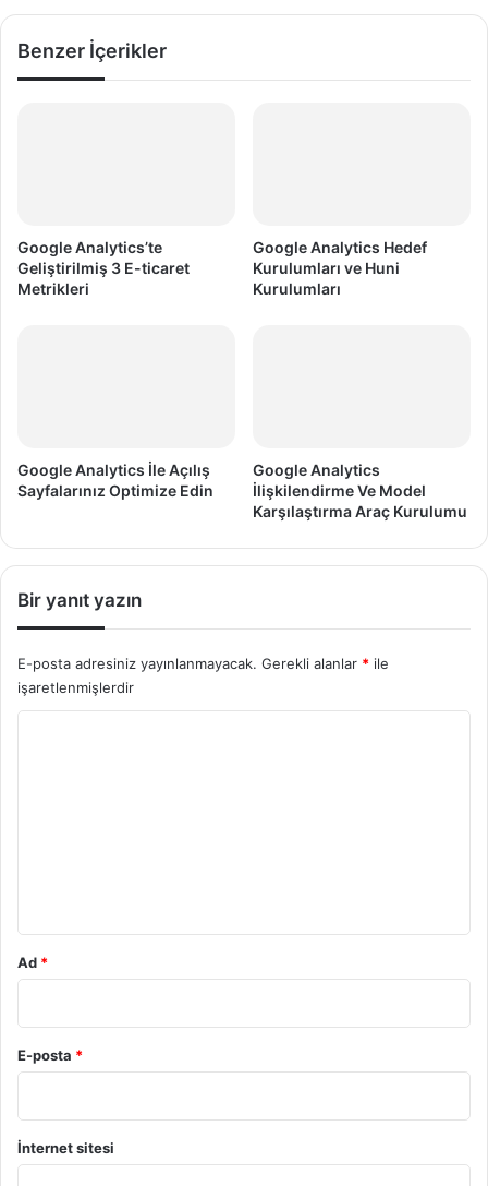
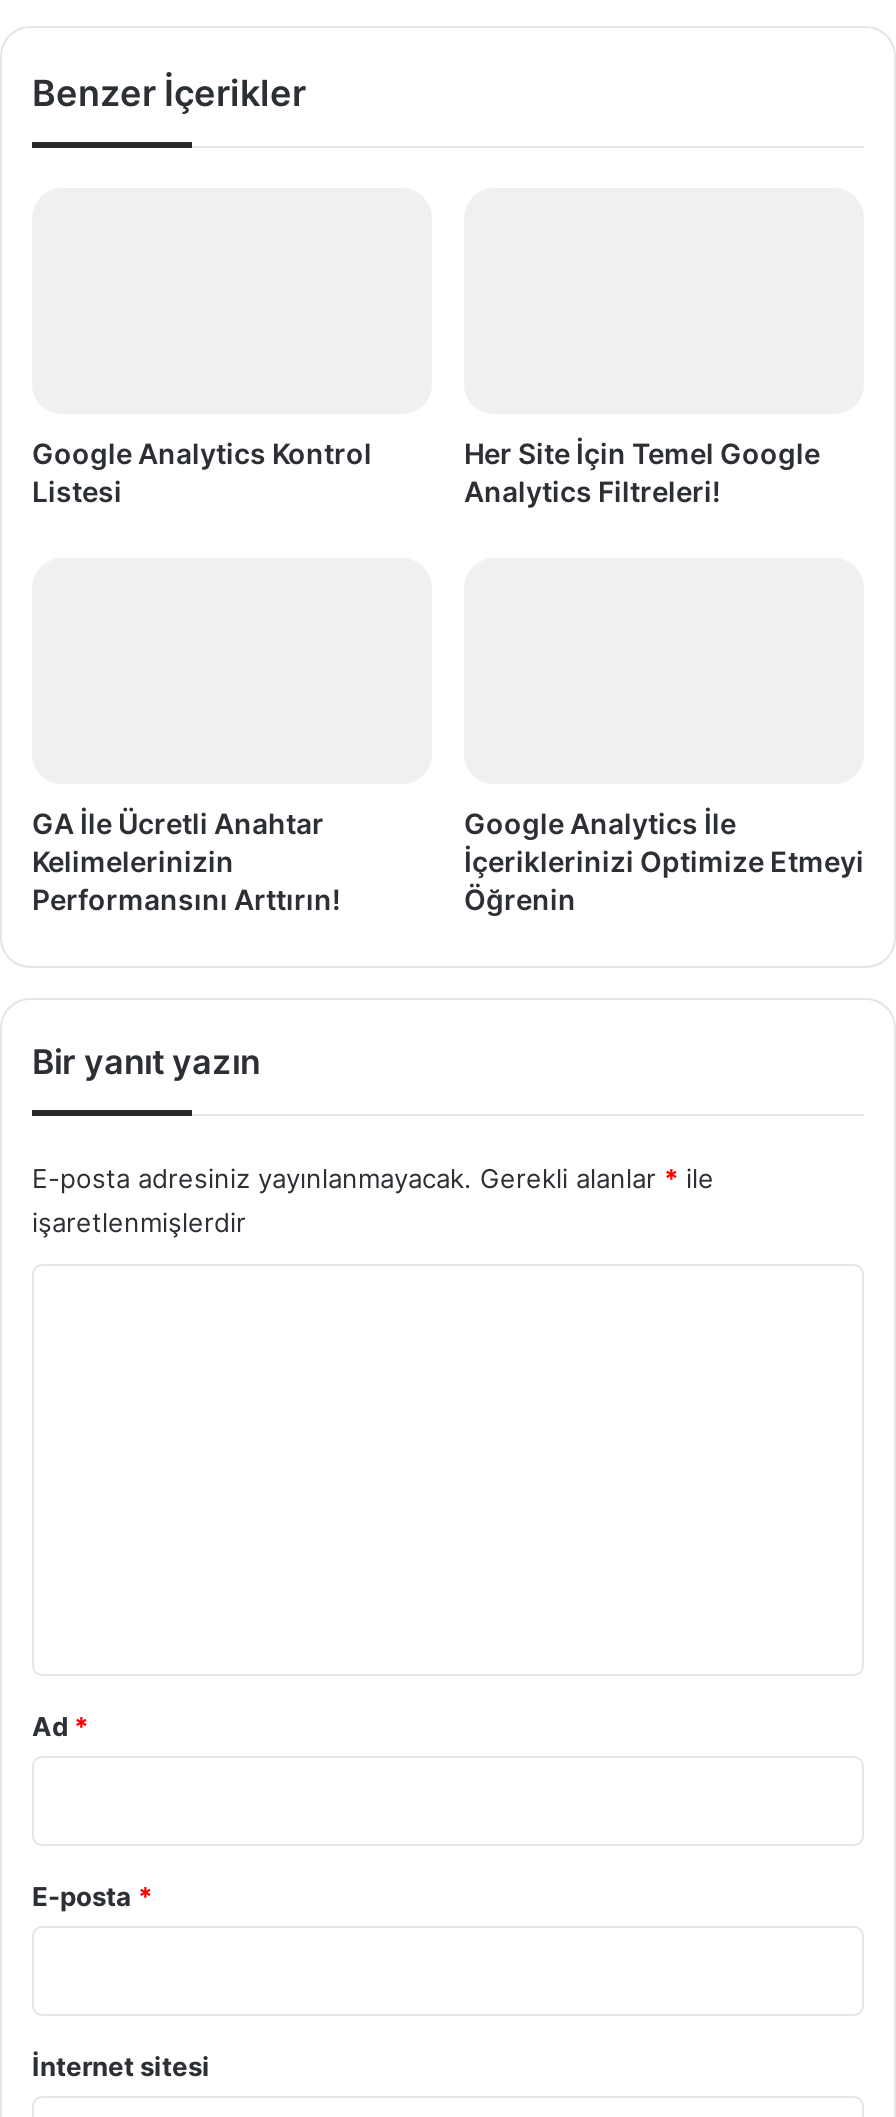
[17,238,190,298] Google Analytics’te | Geliştirilmiş 3 E-ticaret | Metrikleri -> [32,436,372,508] Google Analytics Kontrol | Listesi
[253,238,427,298] Google Analytics Hedef | Kurulumları ve Huni | Kurulumları -> [464,436,820,508] Her Site İçin Temel Google | Analytics Filtreleri!
[17,460,213,500] Google Analytics İle Açılış | Sayfalarınız Optimize Edin -> [32,806,340,916] GA İle Ücretli Anahtar | Kelimelerinizin | Performansını Arttırın!
[253,460,467,520] Google Analytics | İlişkilendirme Ve Model | Karşılaştırma Araç Kurulumu -> [464,806,864,916] Google Analytics İle | İçeriklerinizi Optimize Etmeyi | Öğrenin

